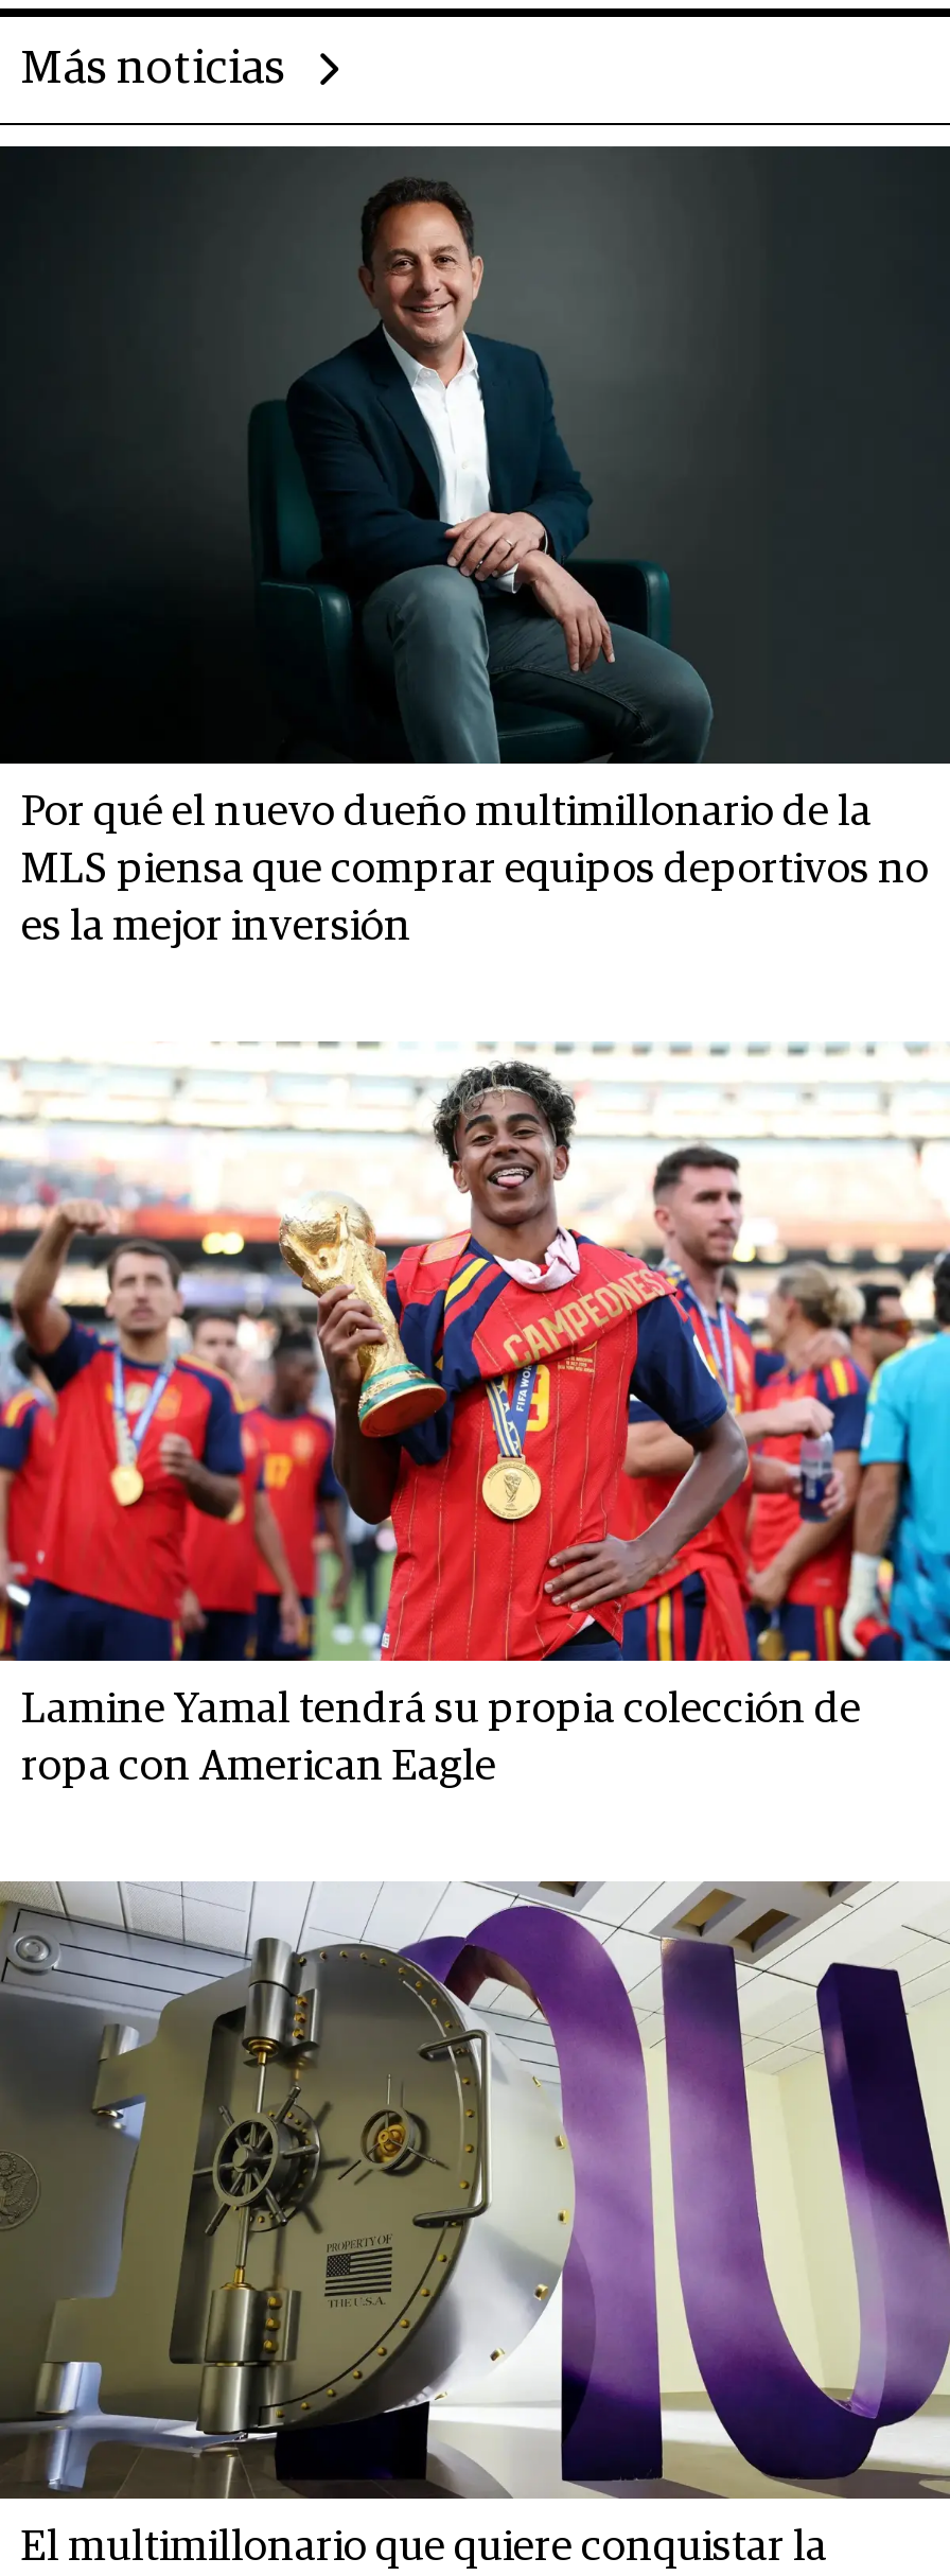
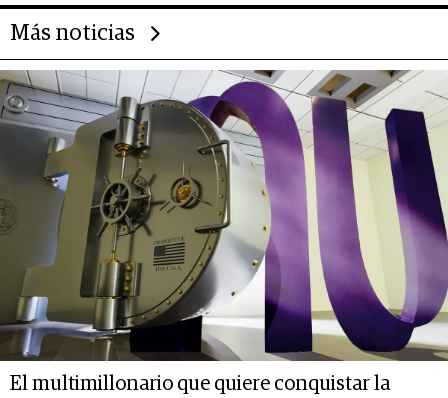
[6,144,944,949] [image] | Por qué el nuevo dueño multimillonario de la | MLS piensa que comprar equipos deportivos no | es la mejor inversión -> none
[6,1039,944,1787] [image] | Lamine Yamal tendrá su propia colección de | ropa con American Eagle -> none

